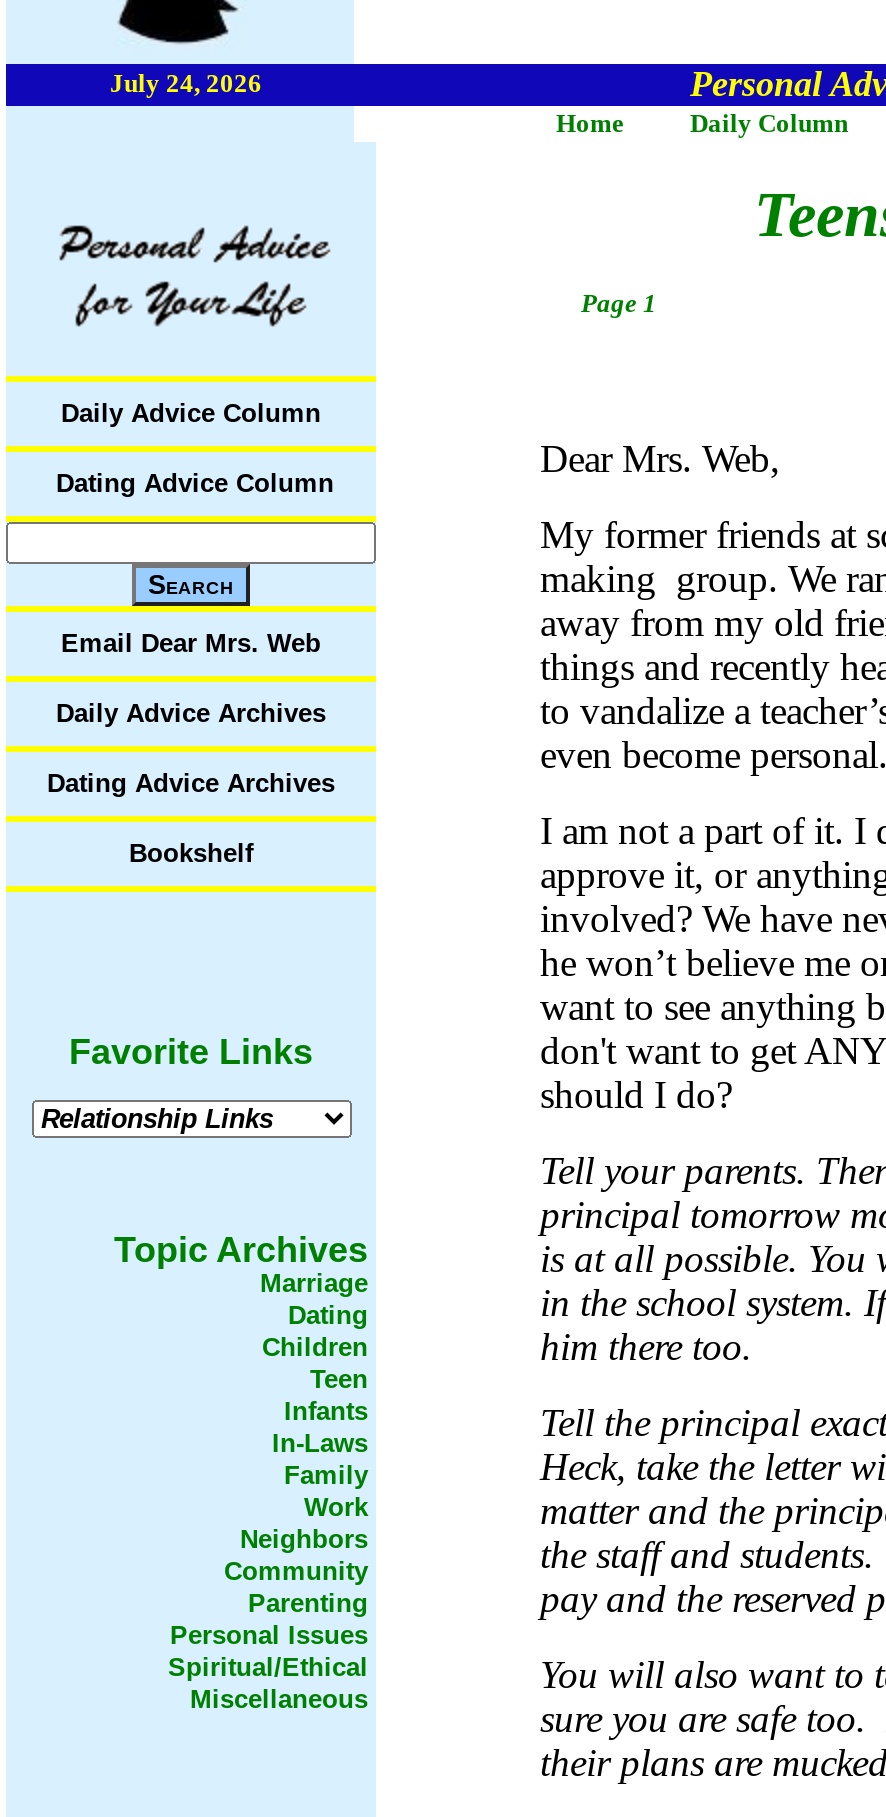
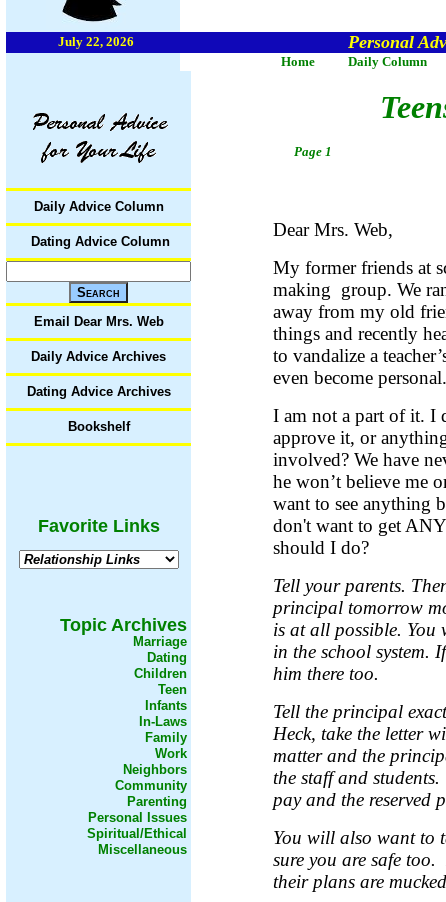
[110,68,262,98] July 24, 2026 -> [58,34,134,49] July 22, 2026

